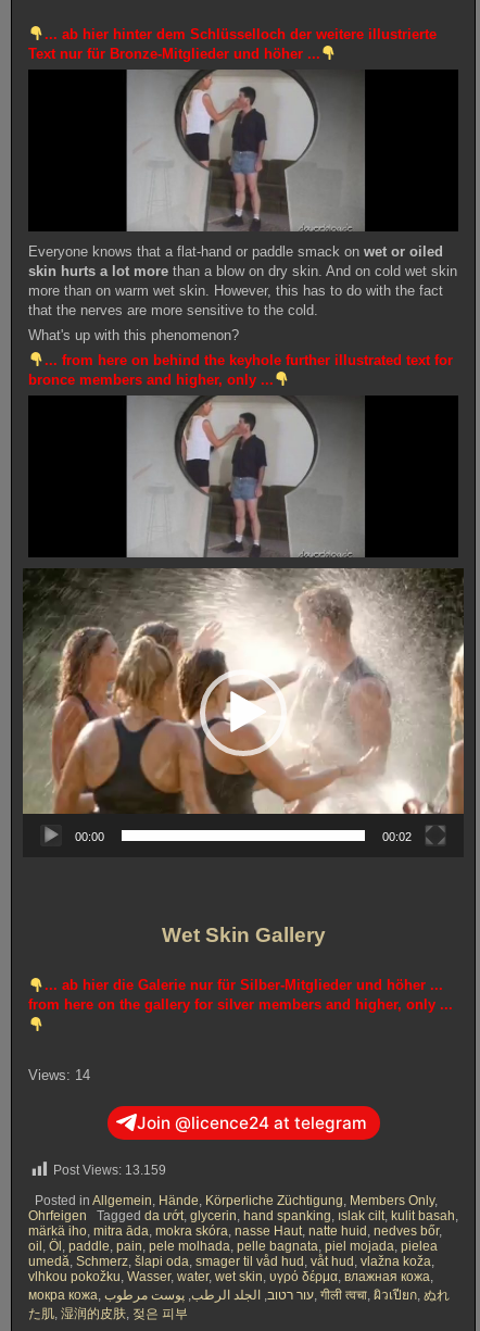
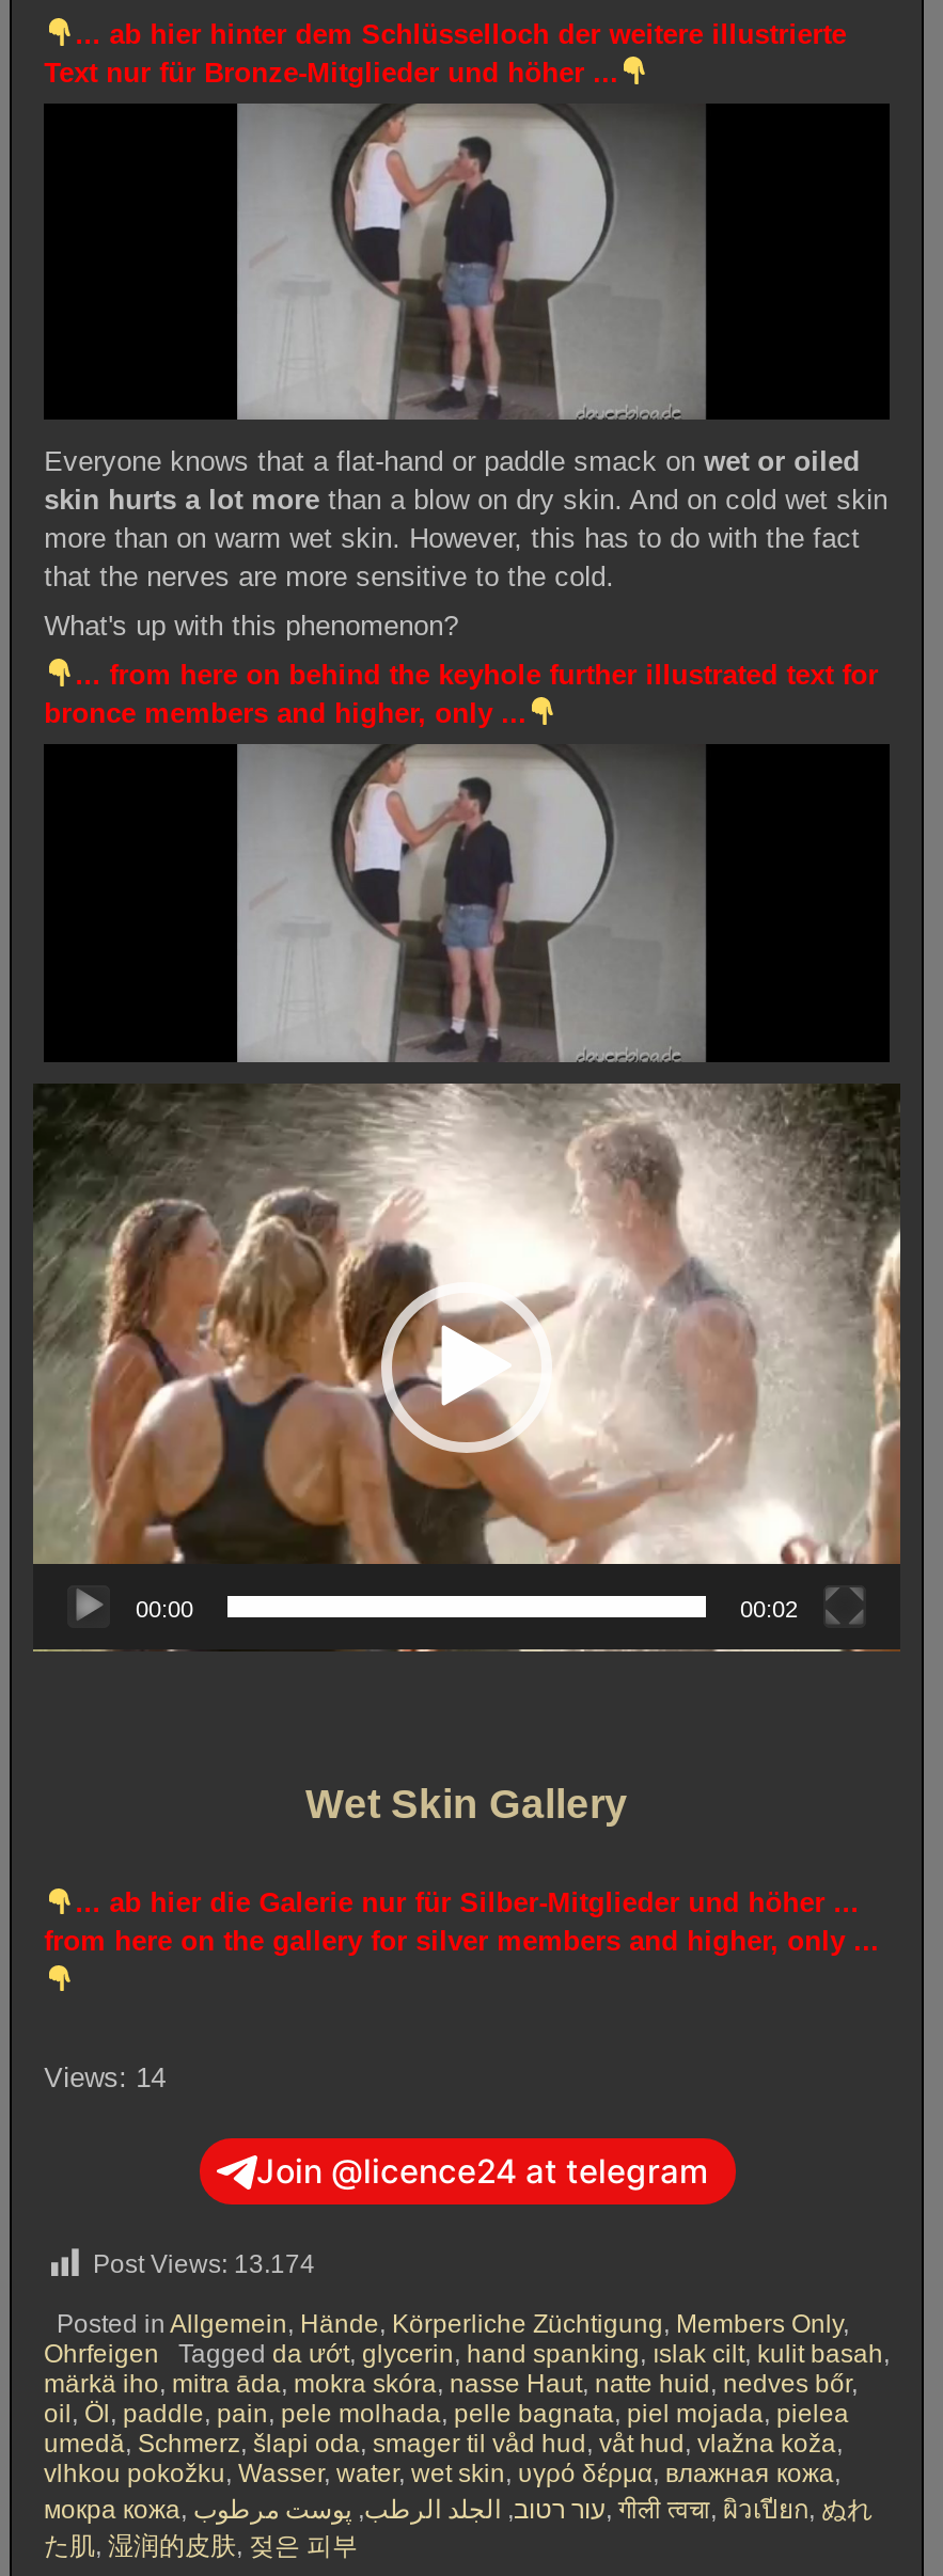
[53,1162,166,1178] Post Views: 13.159 -> [93,2251,315,2281] Post Views: 13.174

